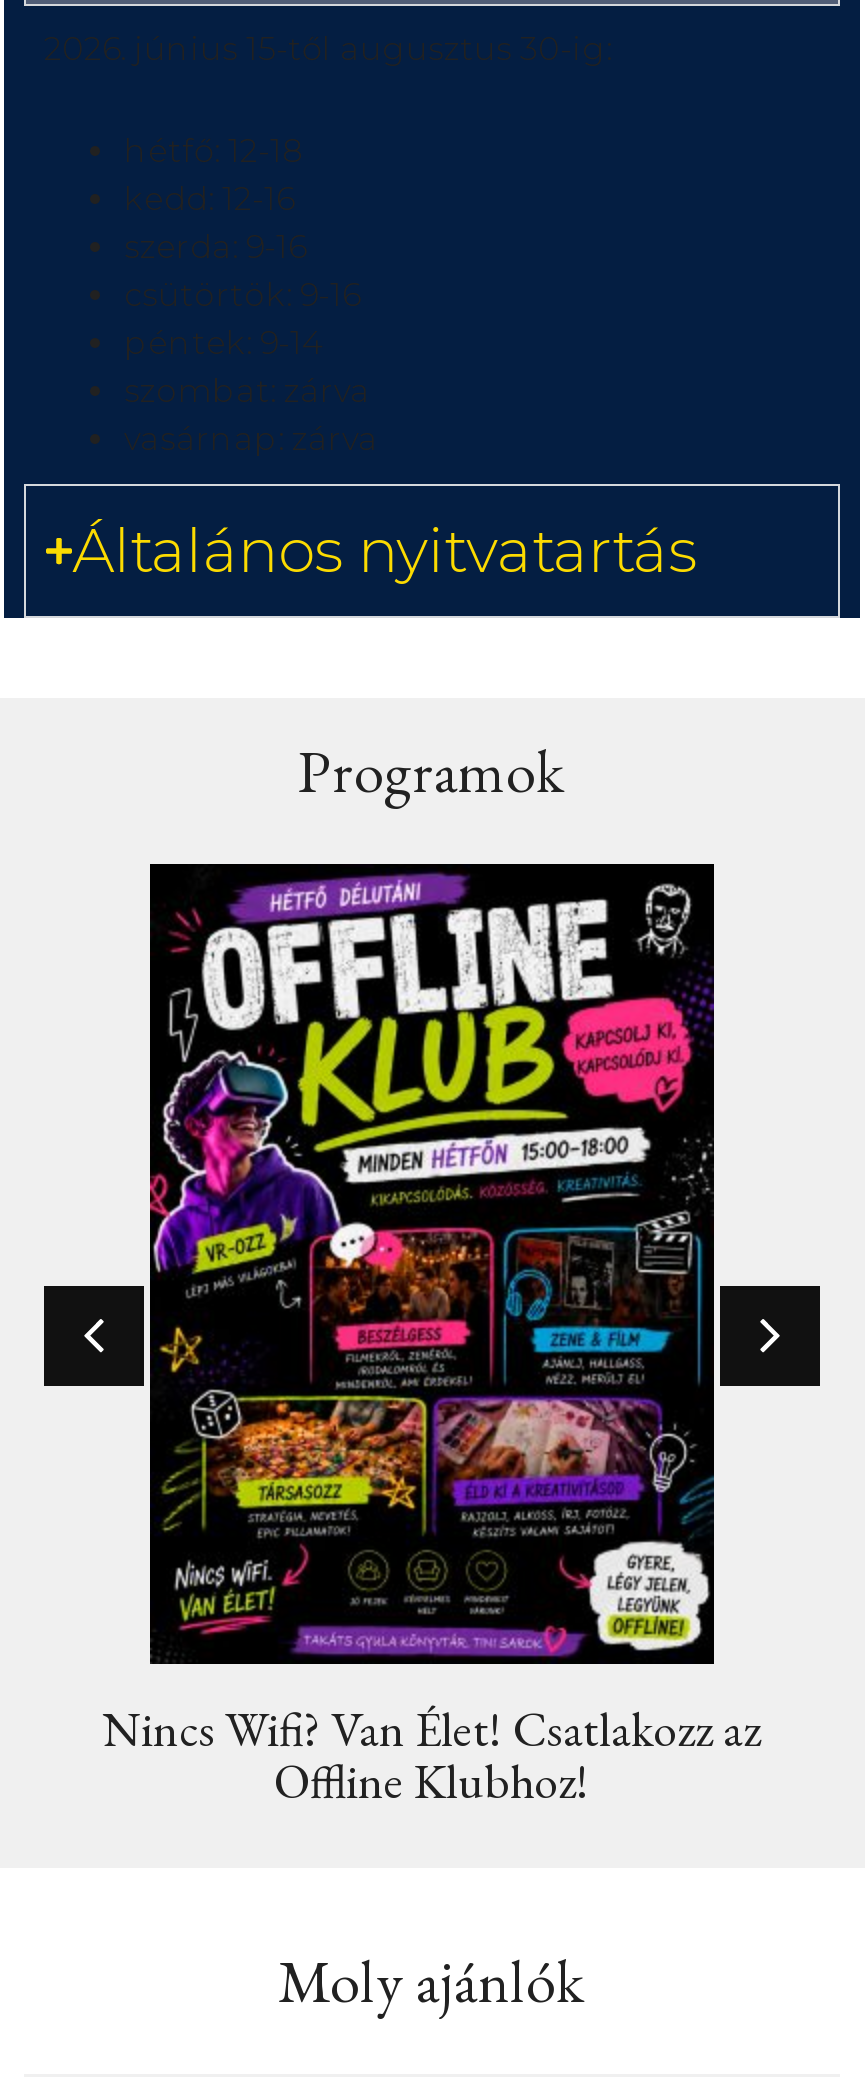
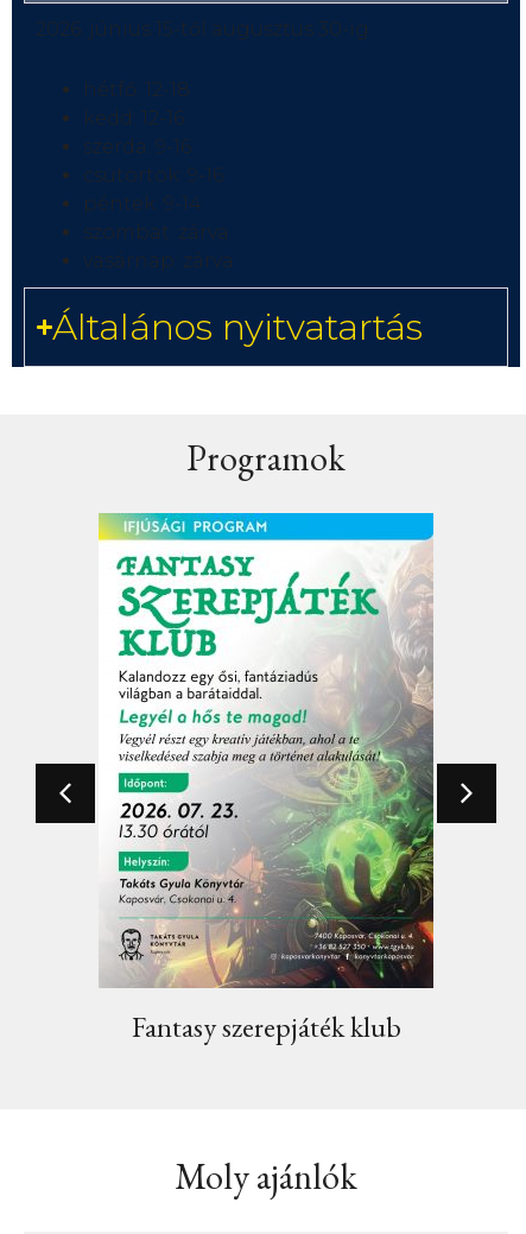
[103,862,761,1813] [image] | Nincs Wifi? Van Élet! Csatlakozz az | Offline Klubhoz! -> [97,512,435,1046] [image] | Fantasy szerepjáték klub

